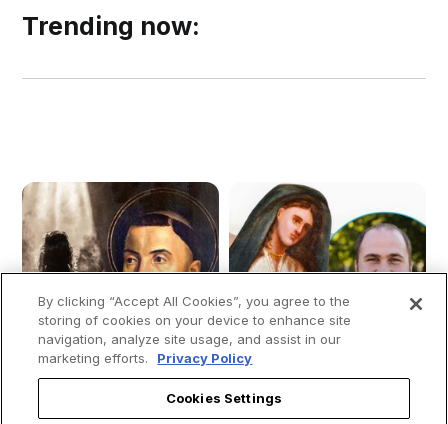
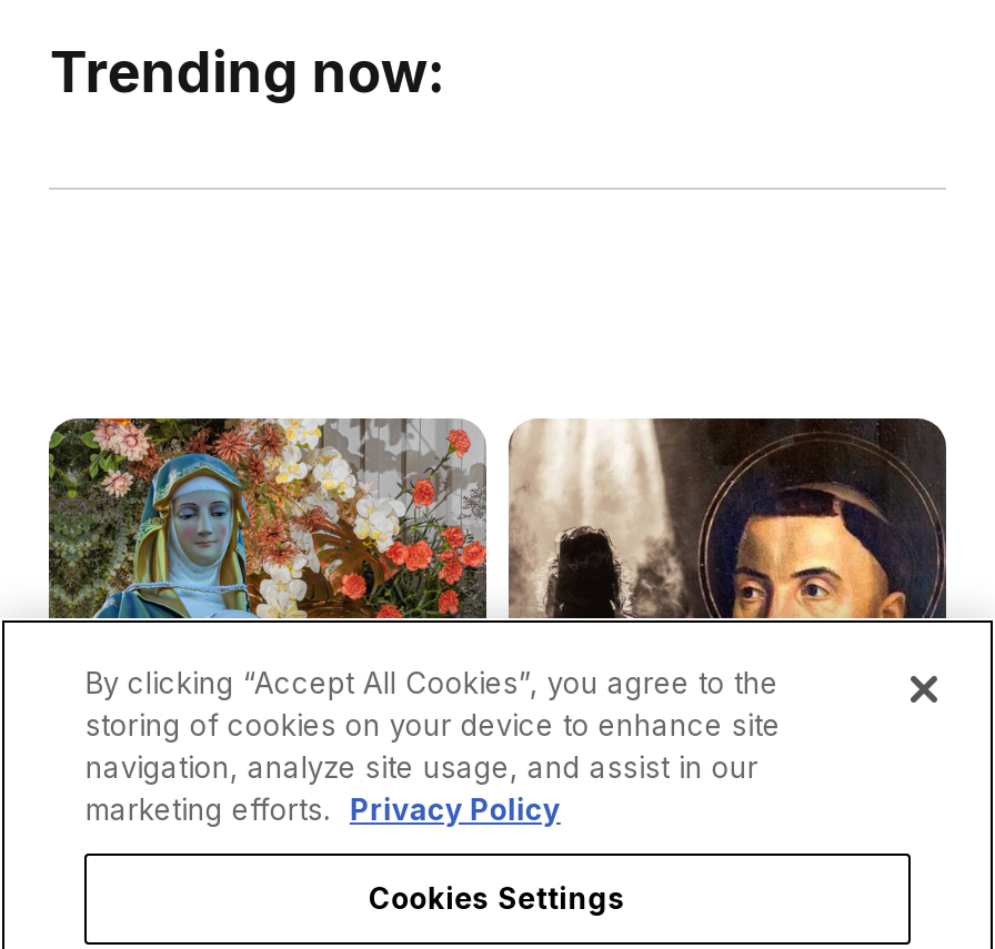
[22,181,220,273] [image] -> [47,416,489,620] [image]
[228,182,427,273] [image] -> [506,416,948,620] [image]

